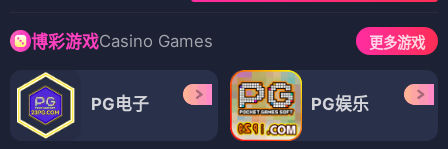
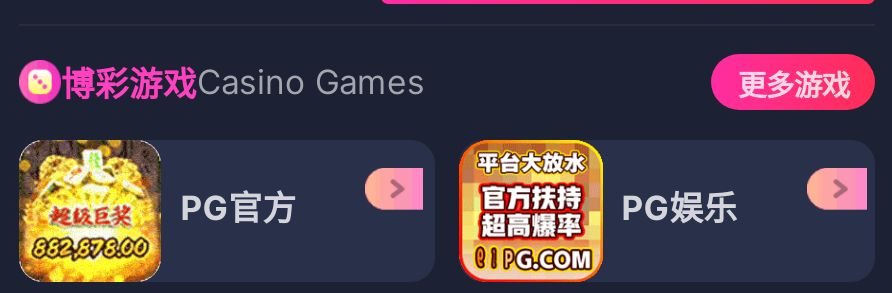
[10,70,149,141] [image] | PG电子 -> [17,138,297,284] [image] | PG官方
[231,71,301,138] [image] -> [461,142,601,270] [image]

